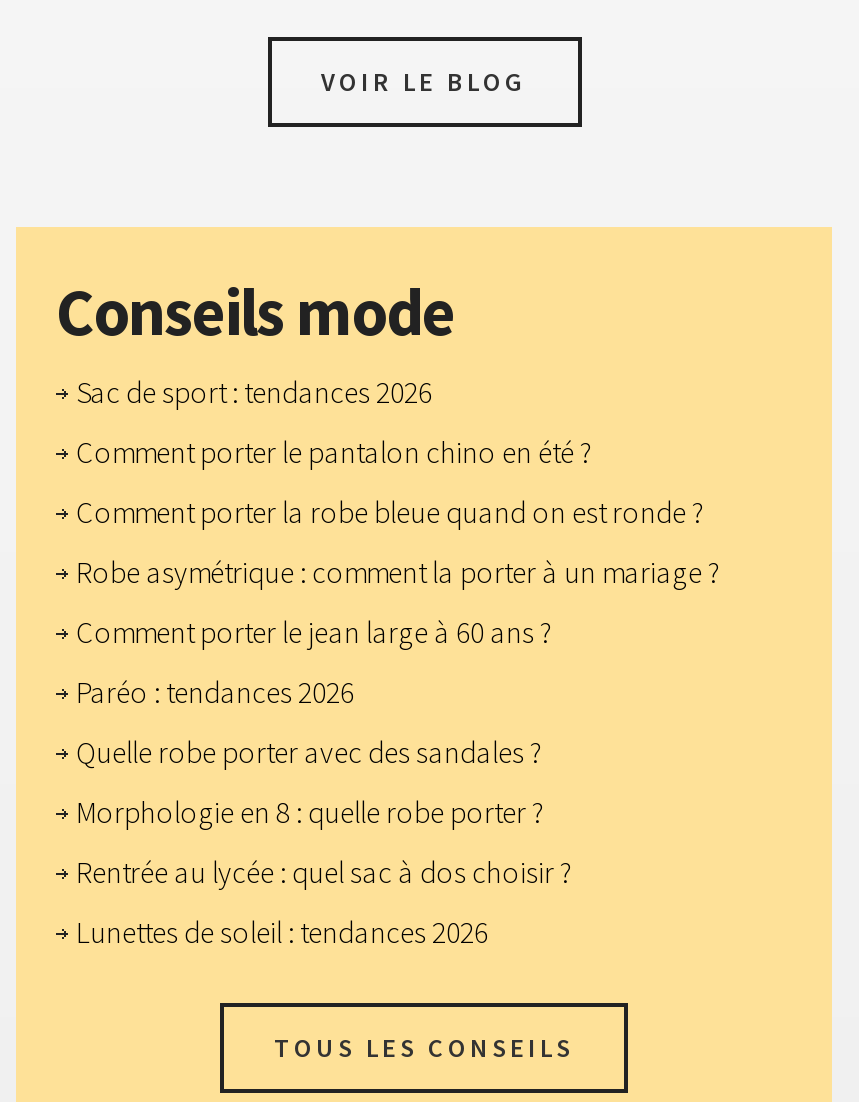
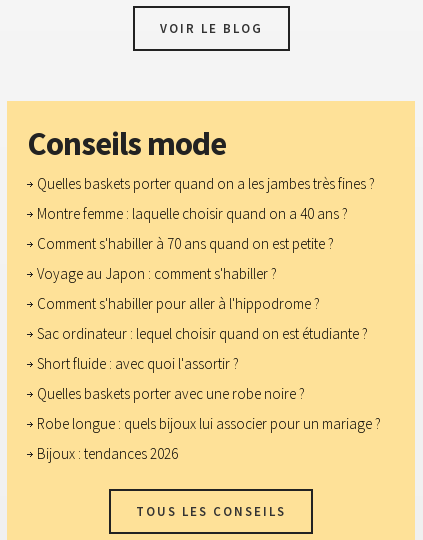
[76,373,432,411] Sac de sport : tendances 2026 -> [37,174,375,193] Quelles baskets porter quand on a les jambes très fines ?
[76,433,592,471] Comment porter le pantalon chino en été ? -> [37,204,348,223] Montre femme : laquelle choisir quand on a 40 ans ?
[76,493,704,531] Comment porter la robe bleue quand on est ronde ? -> [37,234,334,253] Comment s'habiller à 70 ans quand on est petite ?
[76,553,720,591] Robe asymétrique : comment la porter à un mariage ? -> [37,264,277,283] Voyage au Japon : comment s'habiller ?
[76,613,552,651] Comment porter le jean large à 60 ans ? -> [37,294,320,313] Comment s'habiller pour aller à l'hippodrome ?
[76,673,354,711] Paréo : tendances 2026 -> [37,324,368,343] Sac ordinateur : lequel choisir quand on est étudiante ?
[76,733,542,771] Quelle robe porter avec des sandales ? -> [37,354,239,373] Short fluide : avec quoi l'assortir ?
[76,793,544,831] Morphologie en 8 : quelle robe porter ? -> [37,384,305,403] Quelles baskets porter avec une robe noire ?
[76,853,572,891] Rentrée au lycée : quel sac à dos choisir ? -> [37,414,381,433] Robe longue : quels bijoux lui associer pour un mariage ?
[76,913,488,951] Lunettes de soleil : tendances 2026 -> [37,444,178,463] Bijoux : tendances 2026

